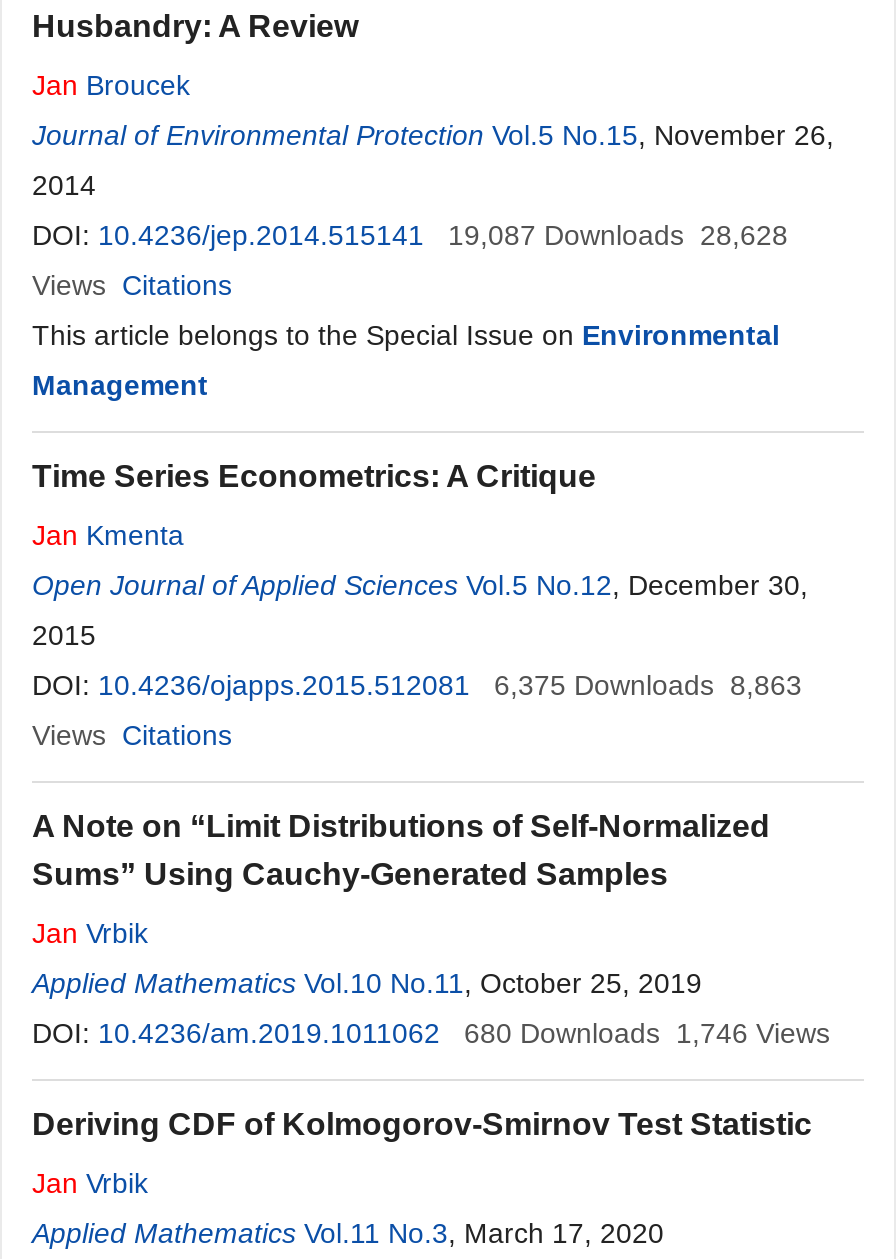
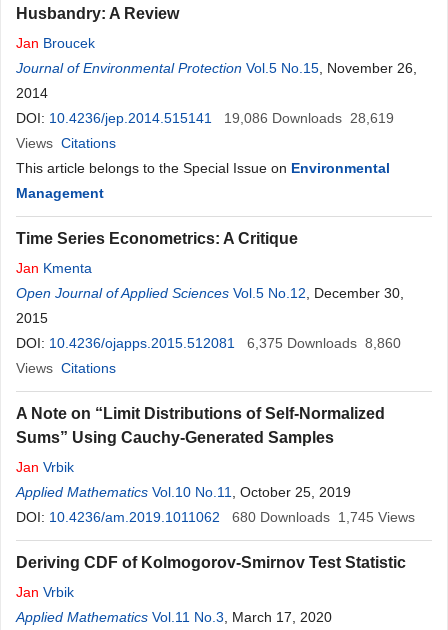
[32,219,788,251] DOI: 10.4236/jep.2014.515141 19,087 Downloads 28,628 -> [16,110,394,126] DOI: 10.4236/jep.2014.515141 19,086 Downloads 28,619
[32,669,802,701] DOI: 10.4236/ojapps.2015.512081 6,375 Downloads 8,863 -> [16,335,401,351] DOI: 10.4236/ojapps.2015.512081 6,375 Downloads 8,860
[464,1017,830,1049] 680 Downloads 1,746 Views -> [232,509,415,525] 680 Downloads 1,745 Views

